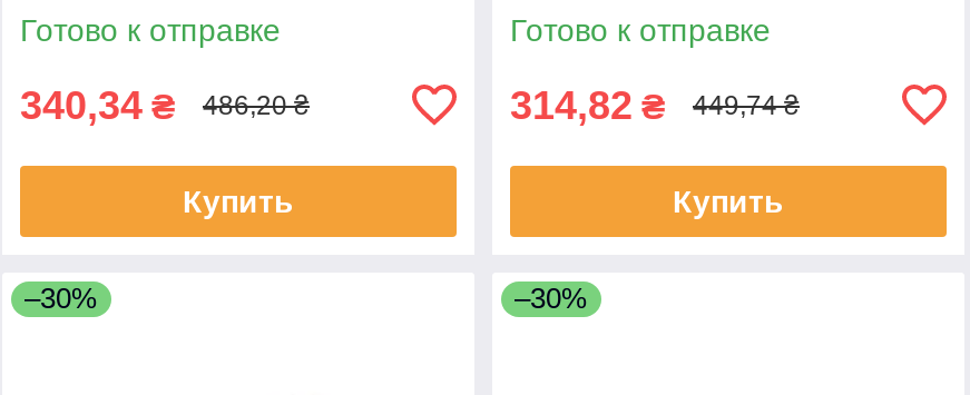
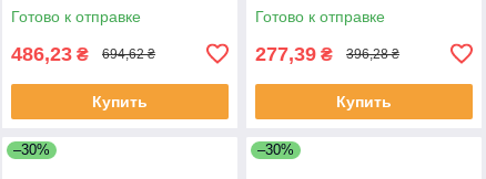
[20,83,176,128] 340,34 ₴ -> [11,43,89,65] 486,23 ₴
[203,91,310,122] 486,20 ₴ -> [102,47,155,62] 694,62 ₴
[510,83,666,128] 314,82 ₴ -> [255,43,333,65] 277,39 ₴
[693,91,800,122] 449,74 ₴ -> [346,47,399,62] 396,28 ₴

